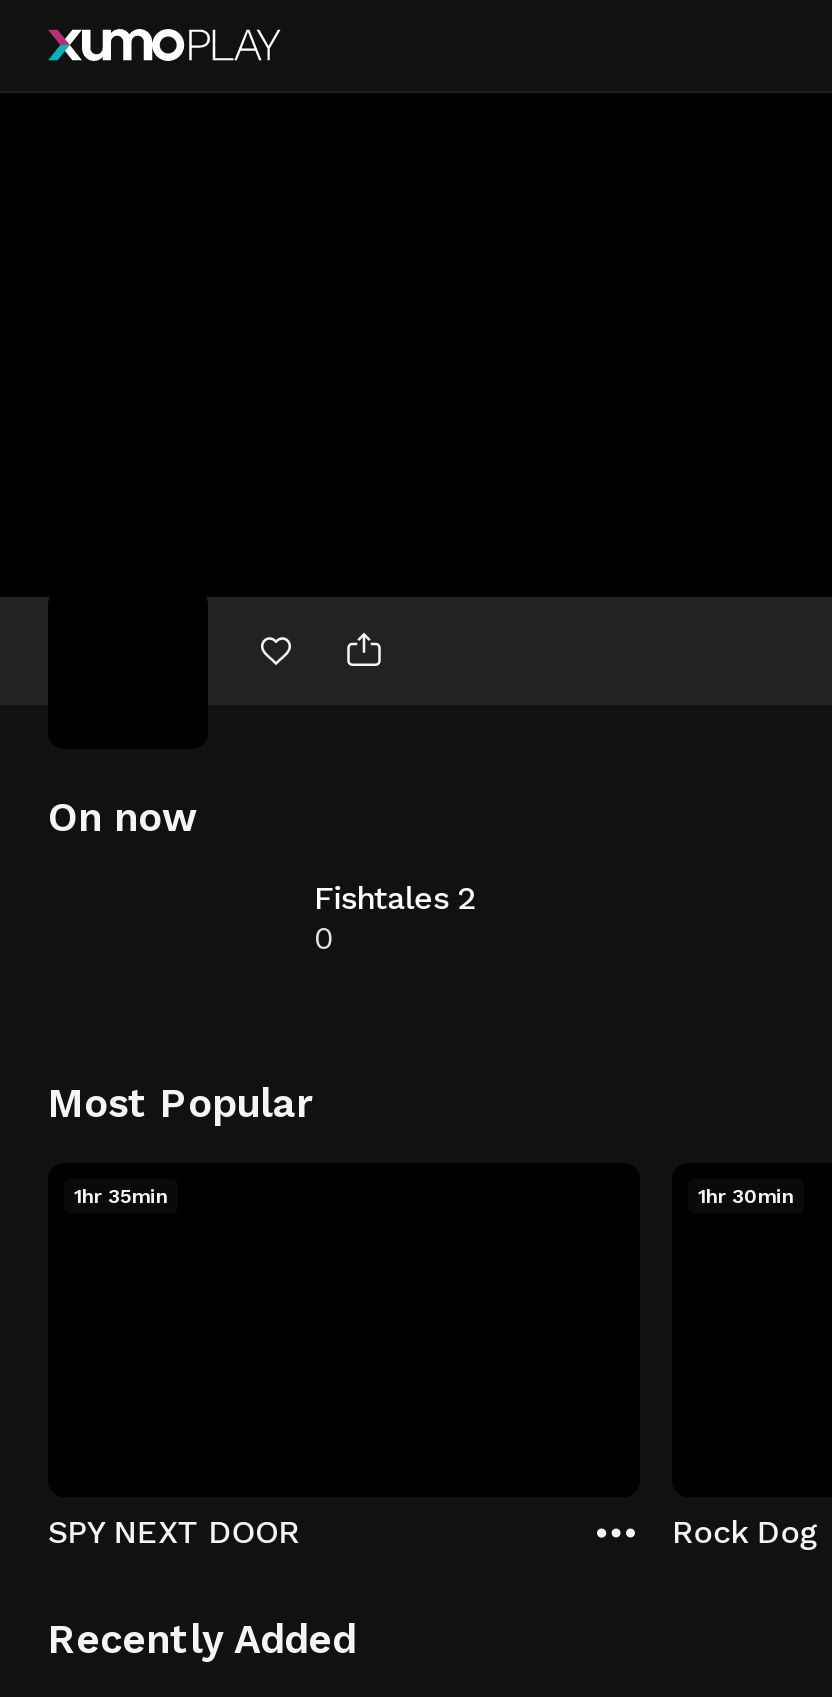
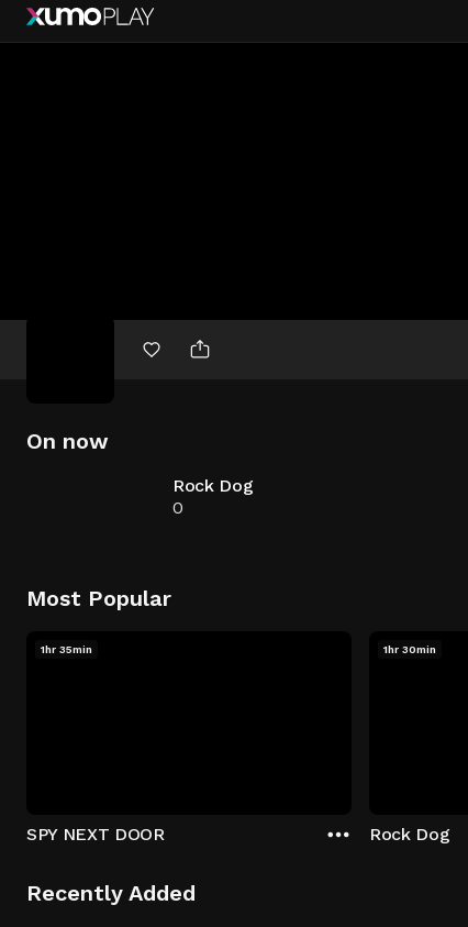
[314,879,475,917] Fishtales 2 -> [172,475,253,496] Rock Dog

